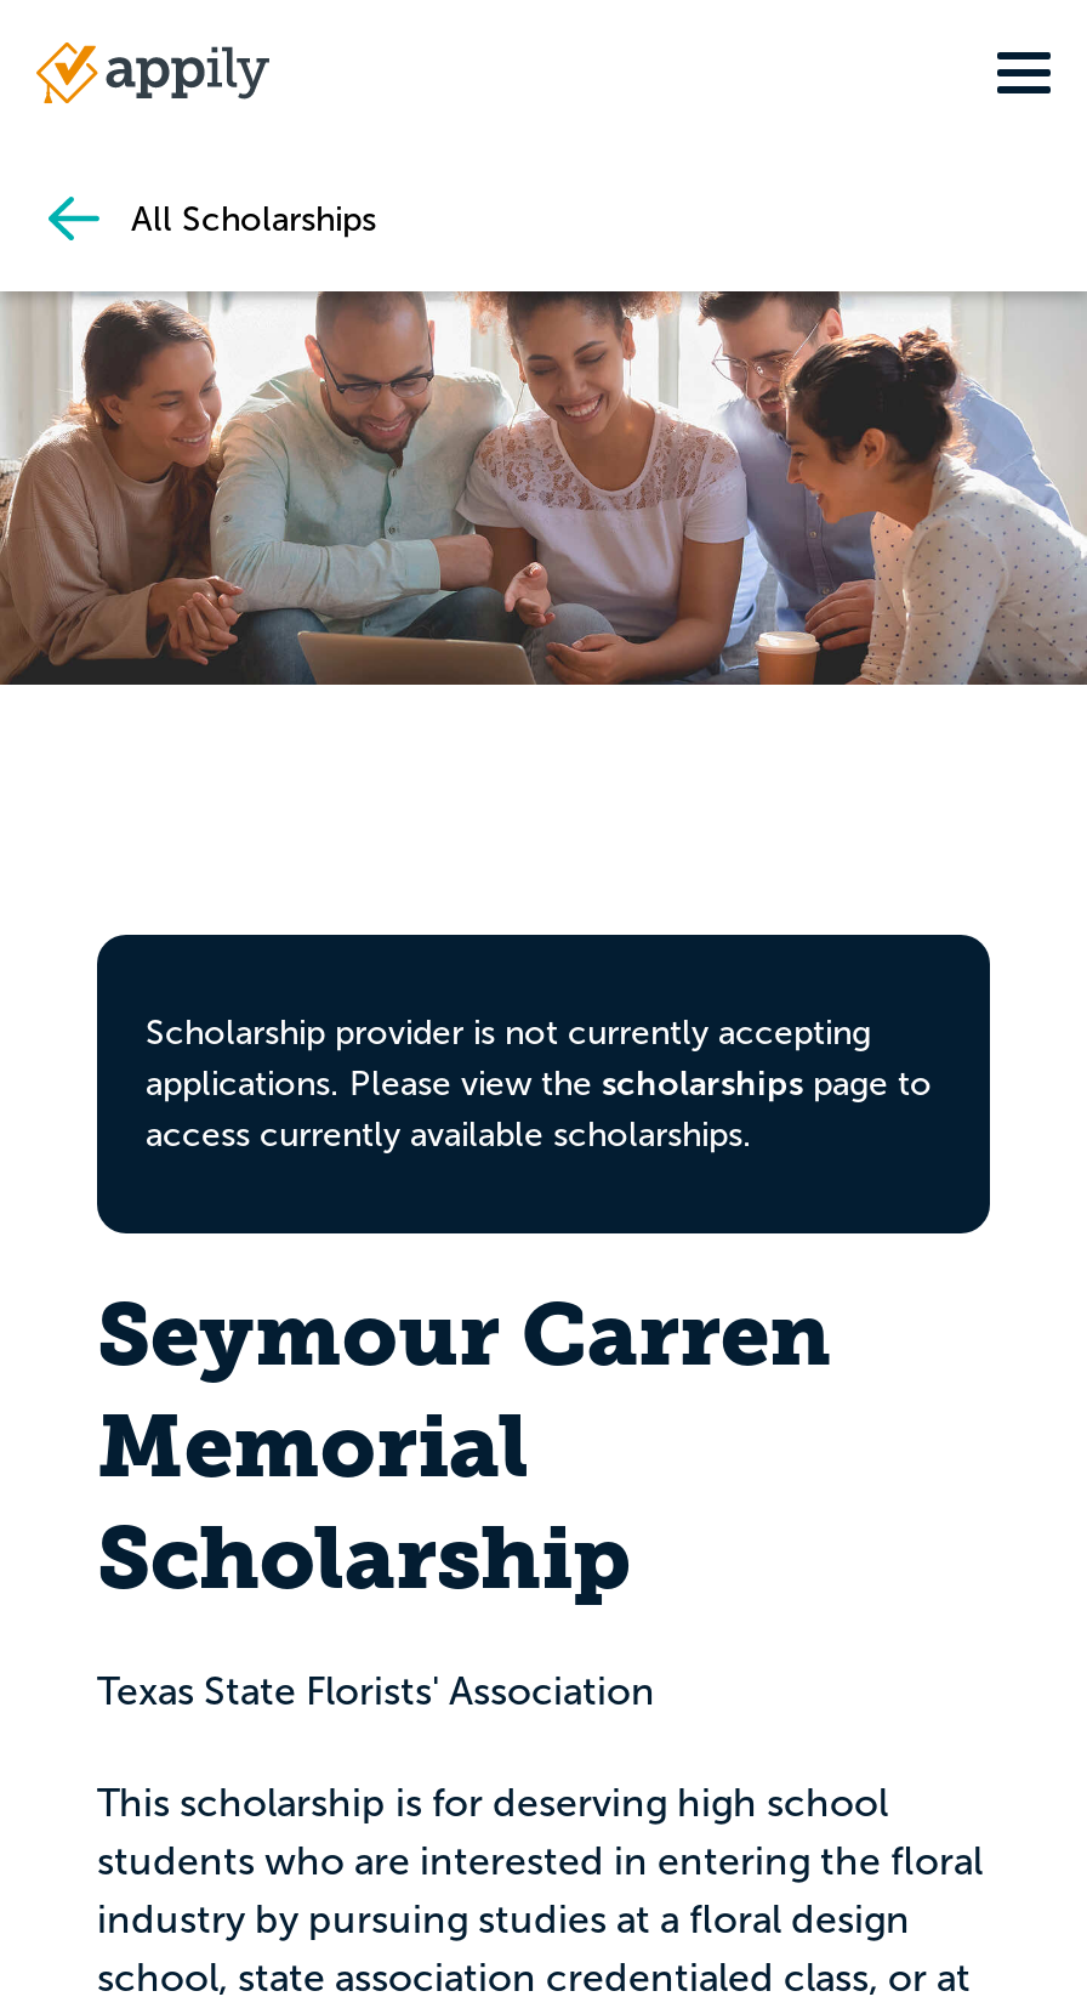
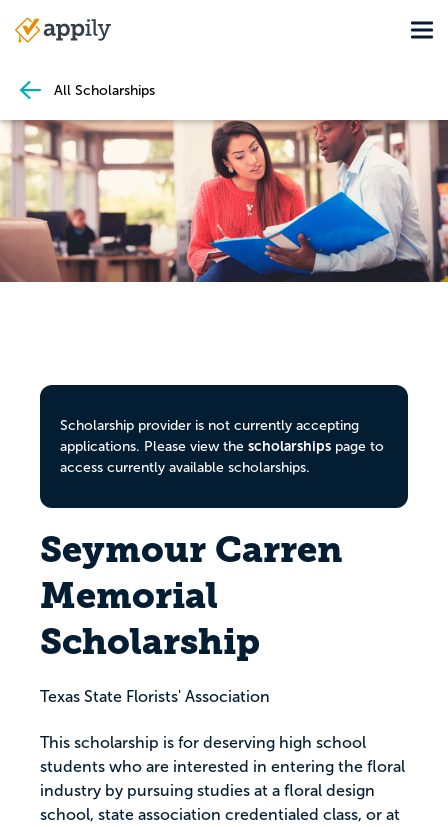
[7,289,1080,687] [image] -> [3,119,445,283] [image]

